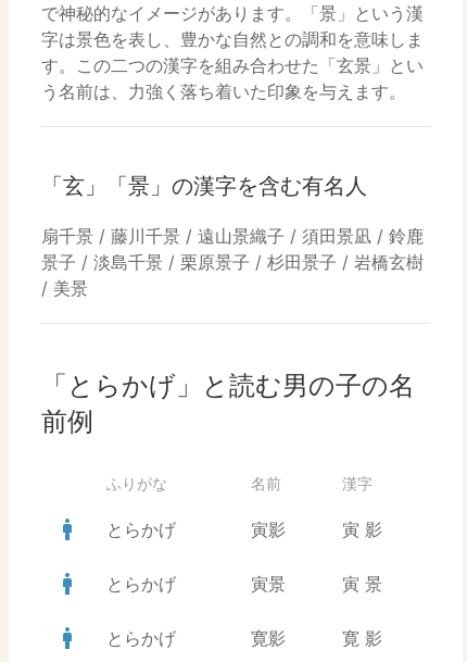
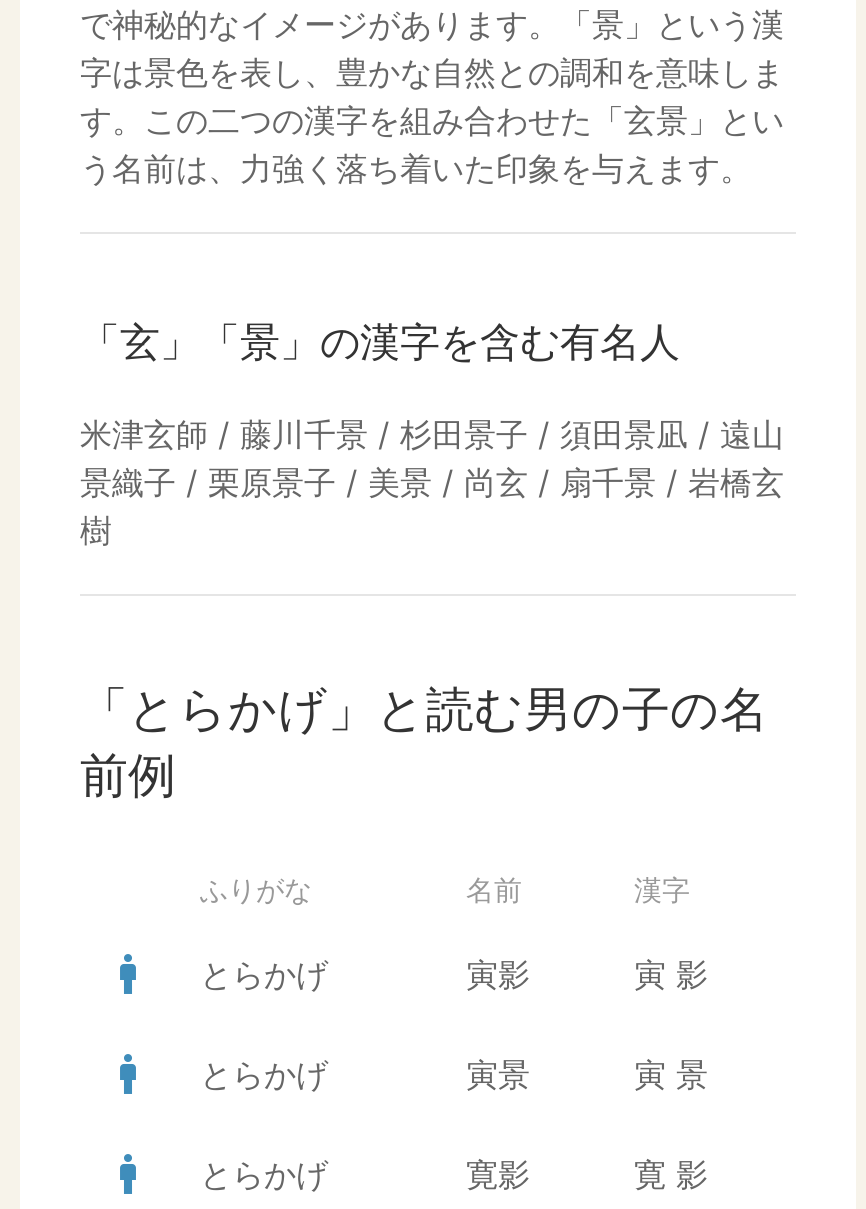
[41,225,424,299] 扇千景 / 藤川千景 / 遠山景織子 / 須田景凪 / 鈴鹿 | 景子 / 淡島千景 / 栗原景子 / 杉田景子 / 岩橋玄樹 | / 美景 -> [80,415,784,551] 米津玄師 / 藤川千景 / 杉田景子 / 須田景凪 / 遠山 | 景織子 / 栗原景子 / 美景 / 尚玄 / 扇千景 / 岩橋玄 | 樹

